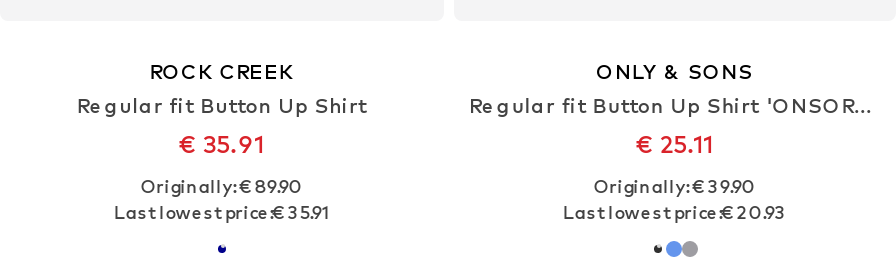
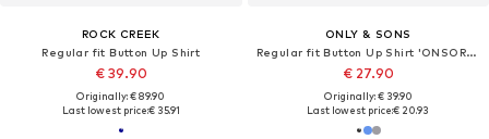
[178,130,264,160] € 35.91 -> [95,65,147,82] € 39.90
[636,130,714,160] € 25.11 -> [343,65,394,82] € 27.90

